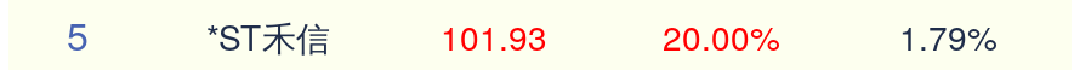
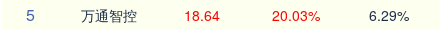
[206,12,996,60] *ST禾信 | 101.93 | 20.00% | 1.79% -> [81,5,409,25] 万通智控 | 18.64 | 20.03% | 6.29%

